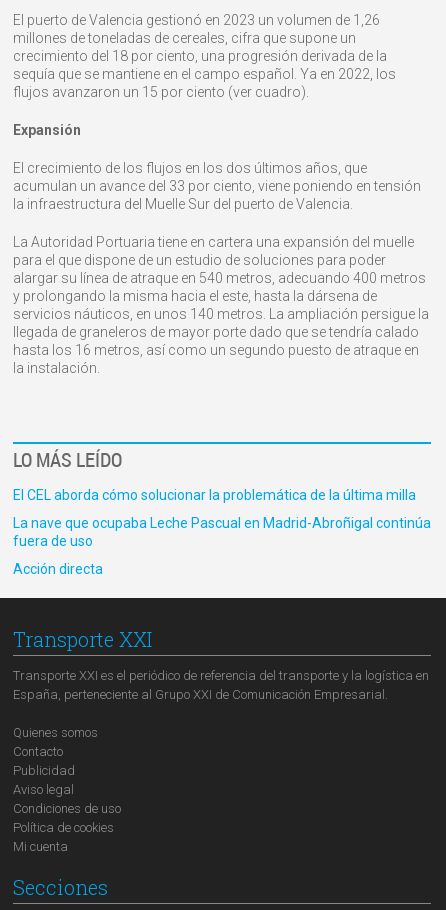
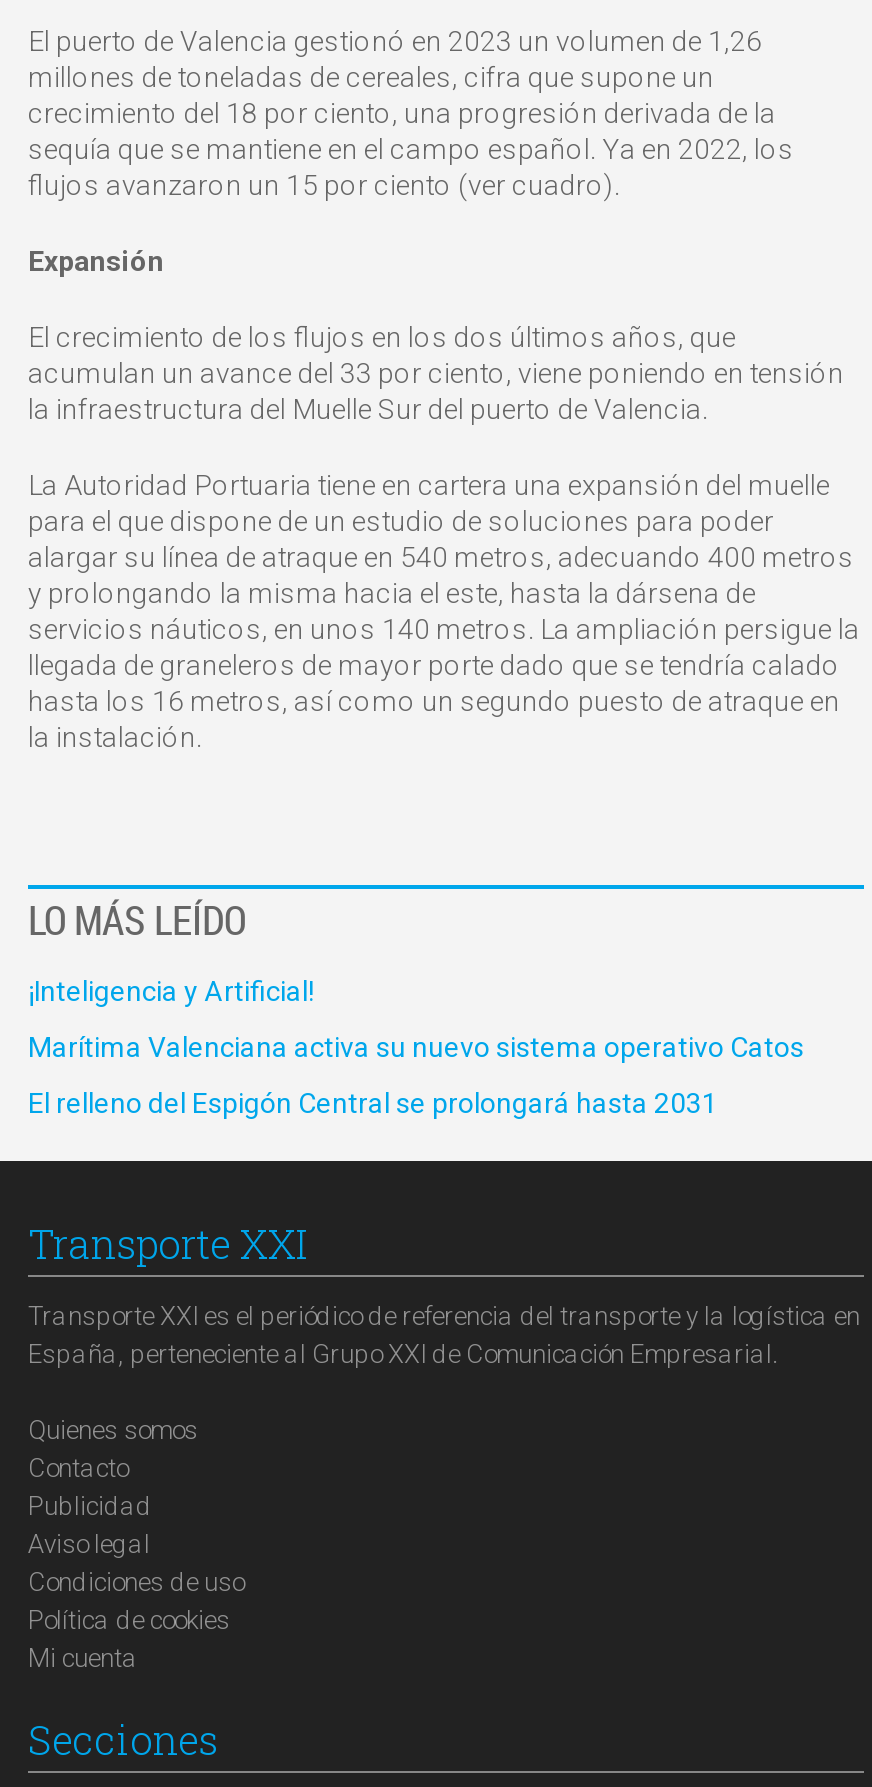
[13,487,416,503] El CEL aborda cómo solucionar la problemática de la última milla -> [28,975,314,1007] ¡Inteligencia y Artificial!
[13,515,431,549] La nave que ocupaba Leche Pascual en Madrid-Abroñigal continúa | fuera de uso -> [28,1031,804,1063] Marítima Valenciana activa su nuevo sistema operativo Catos
[13,561,103,577] Acción directa -> [28,1087,718,1119] El relleno del Espigón Central se prolongará hasta 2031

